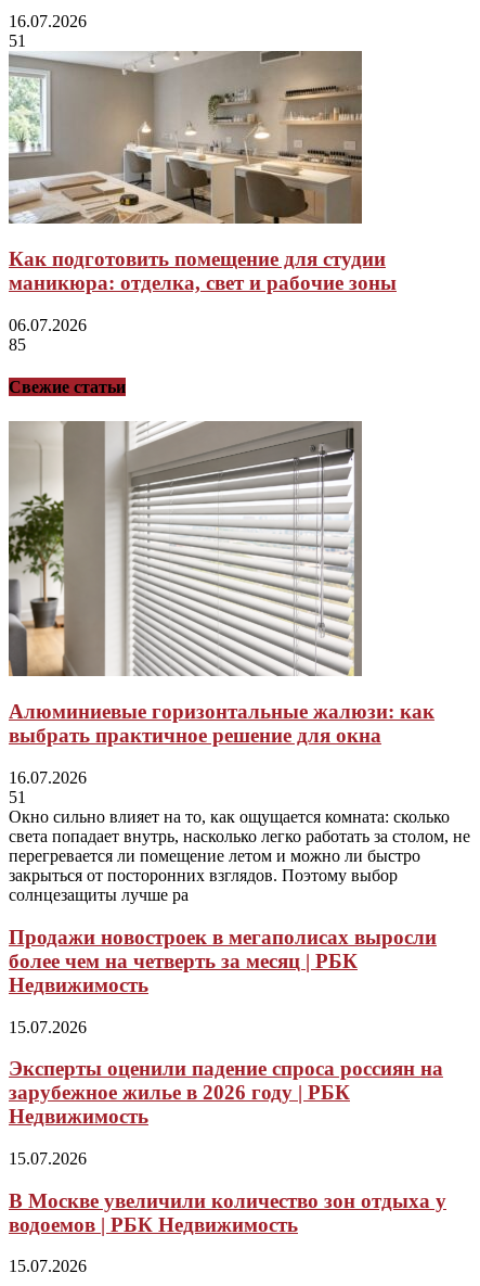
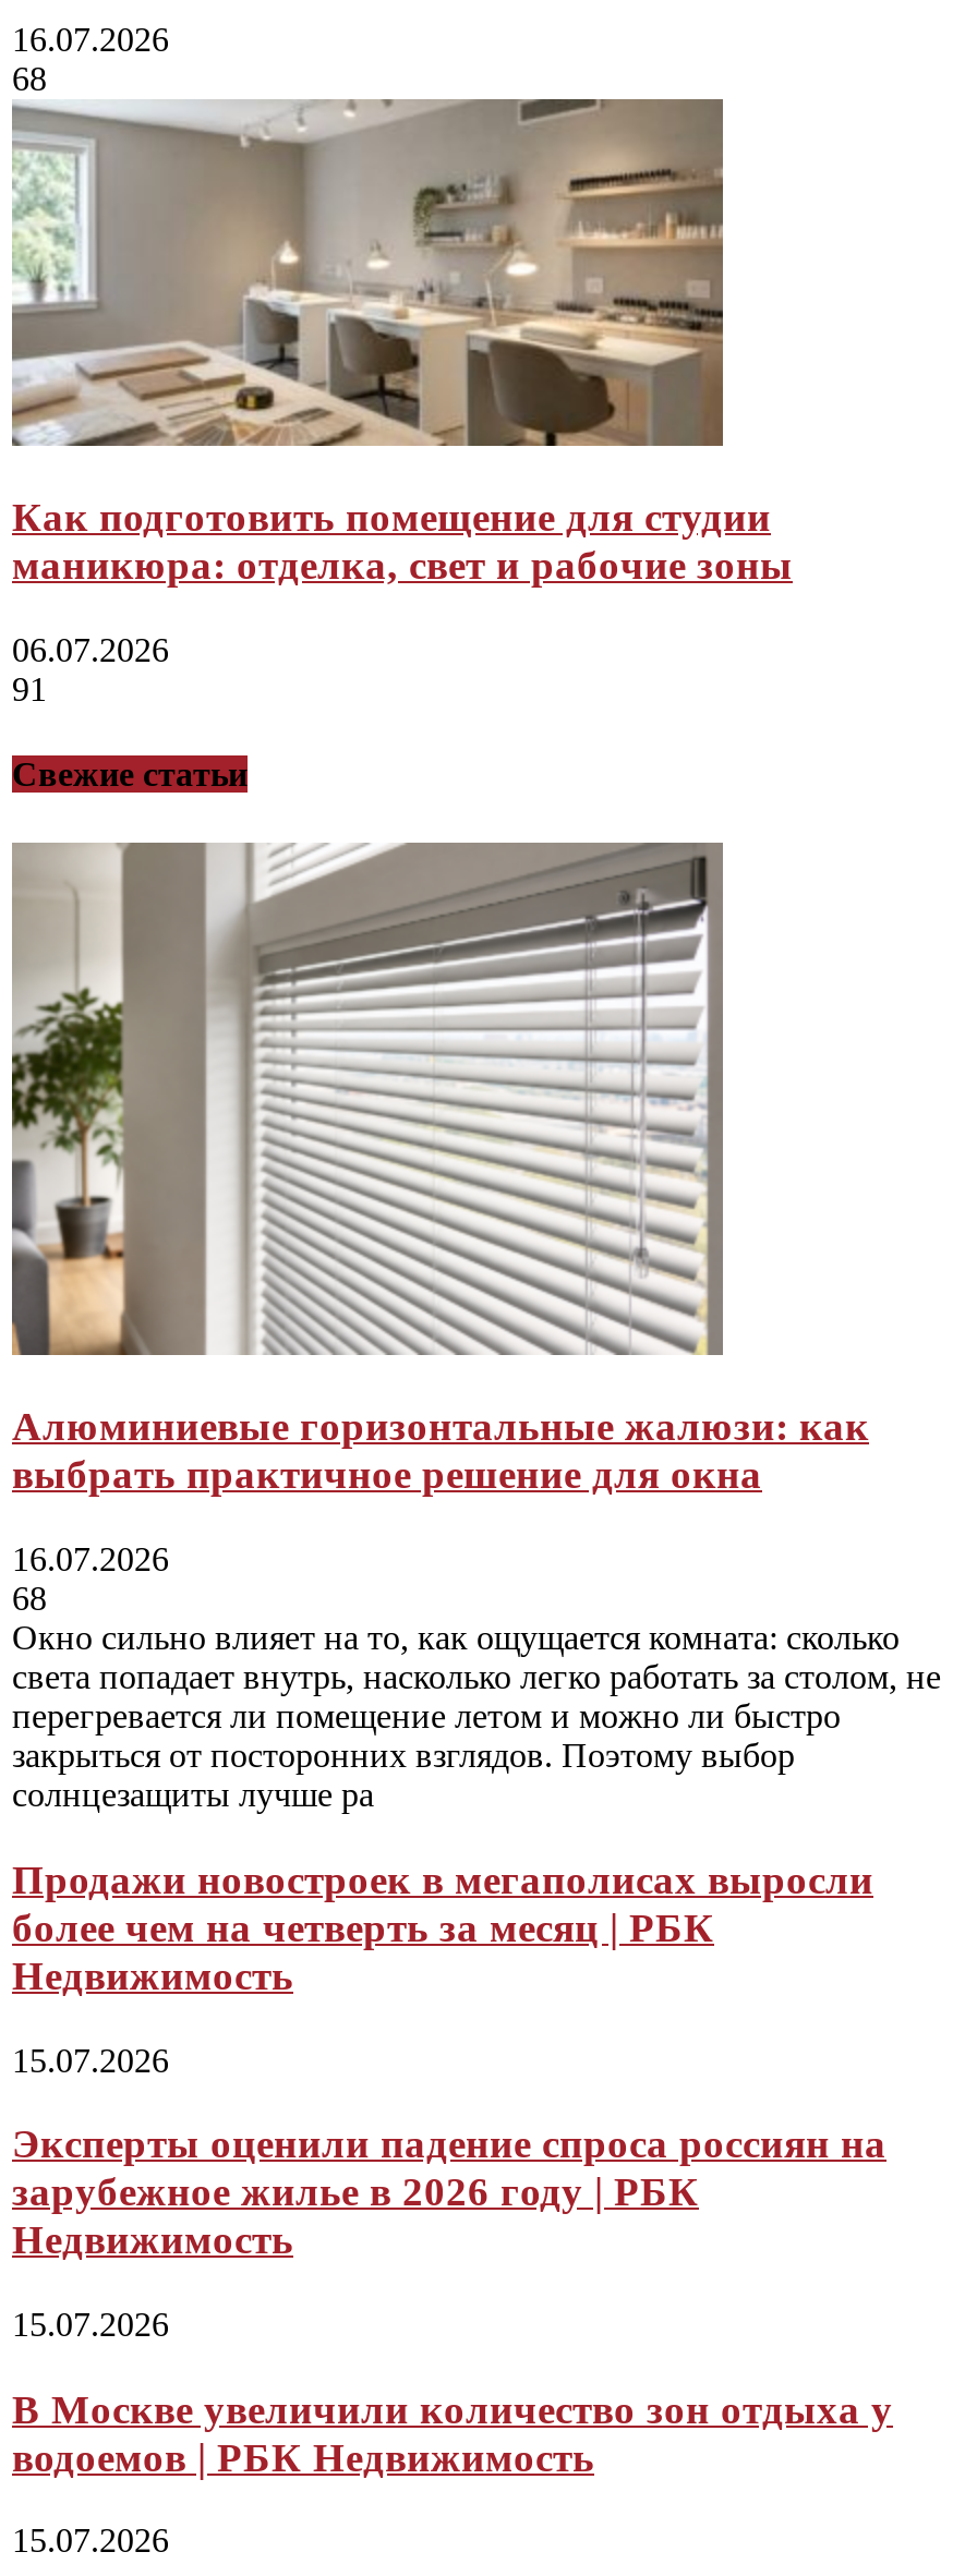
[9,31,26,50] 51 -> [12,59,47,96] 68
[9,335,26,354] 85 -> [12,671,47,708] 91
[9,788,26,806] 51 -> [12,1580,47,1617] 68

